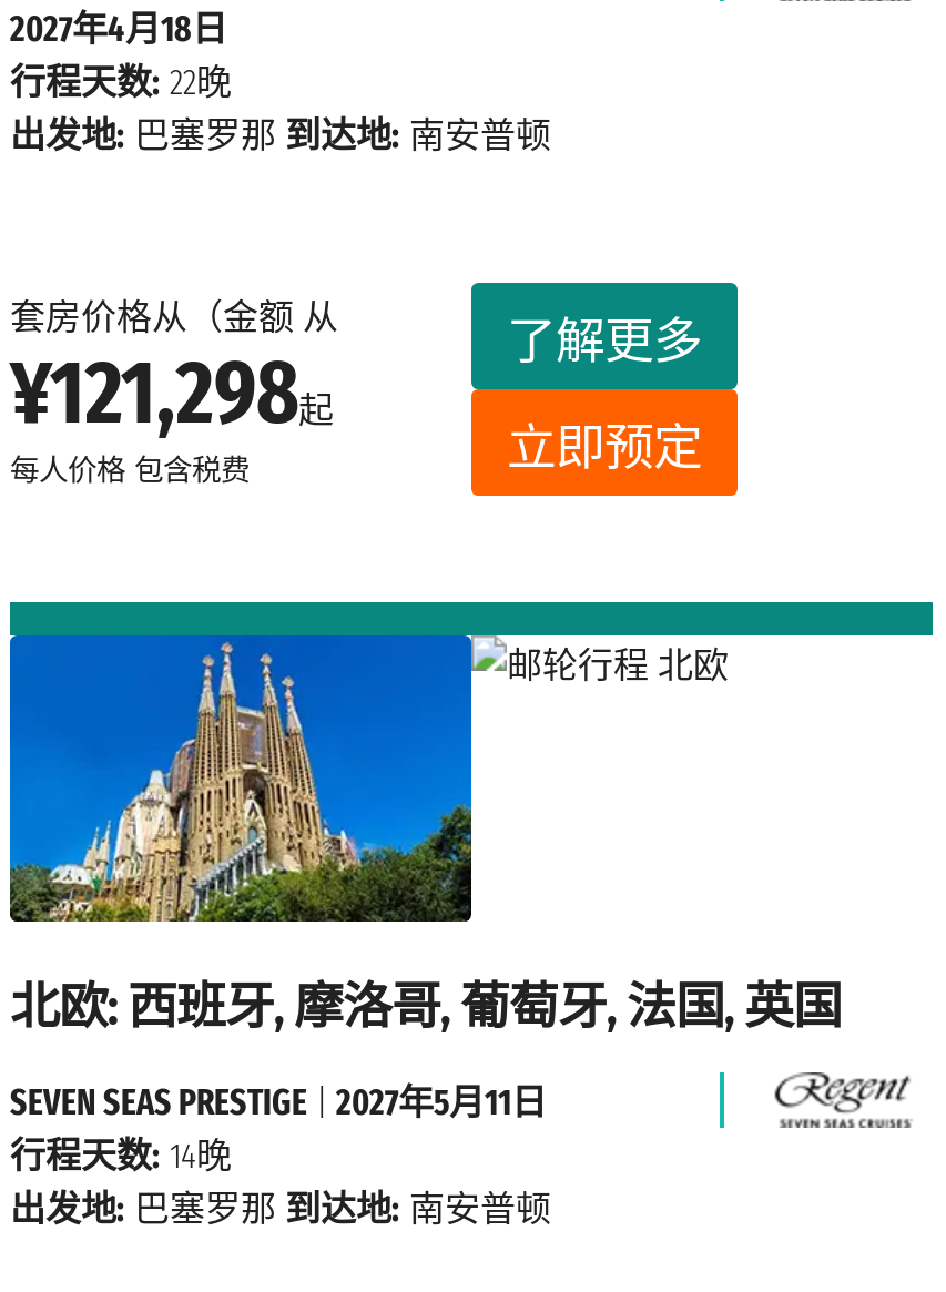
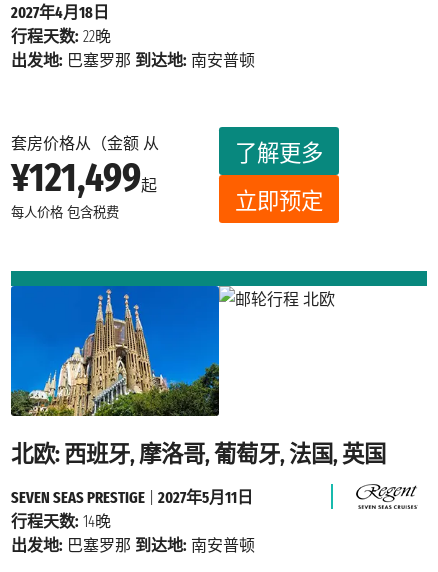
[10,341,334,447] ¥121,298起 -> [11,154,157,202] ¥121,499起

